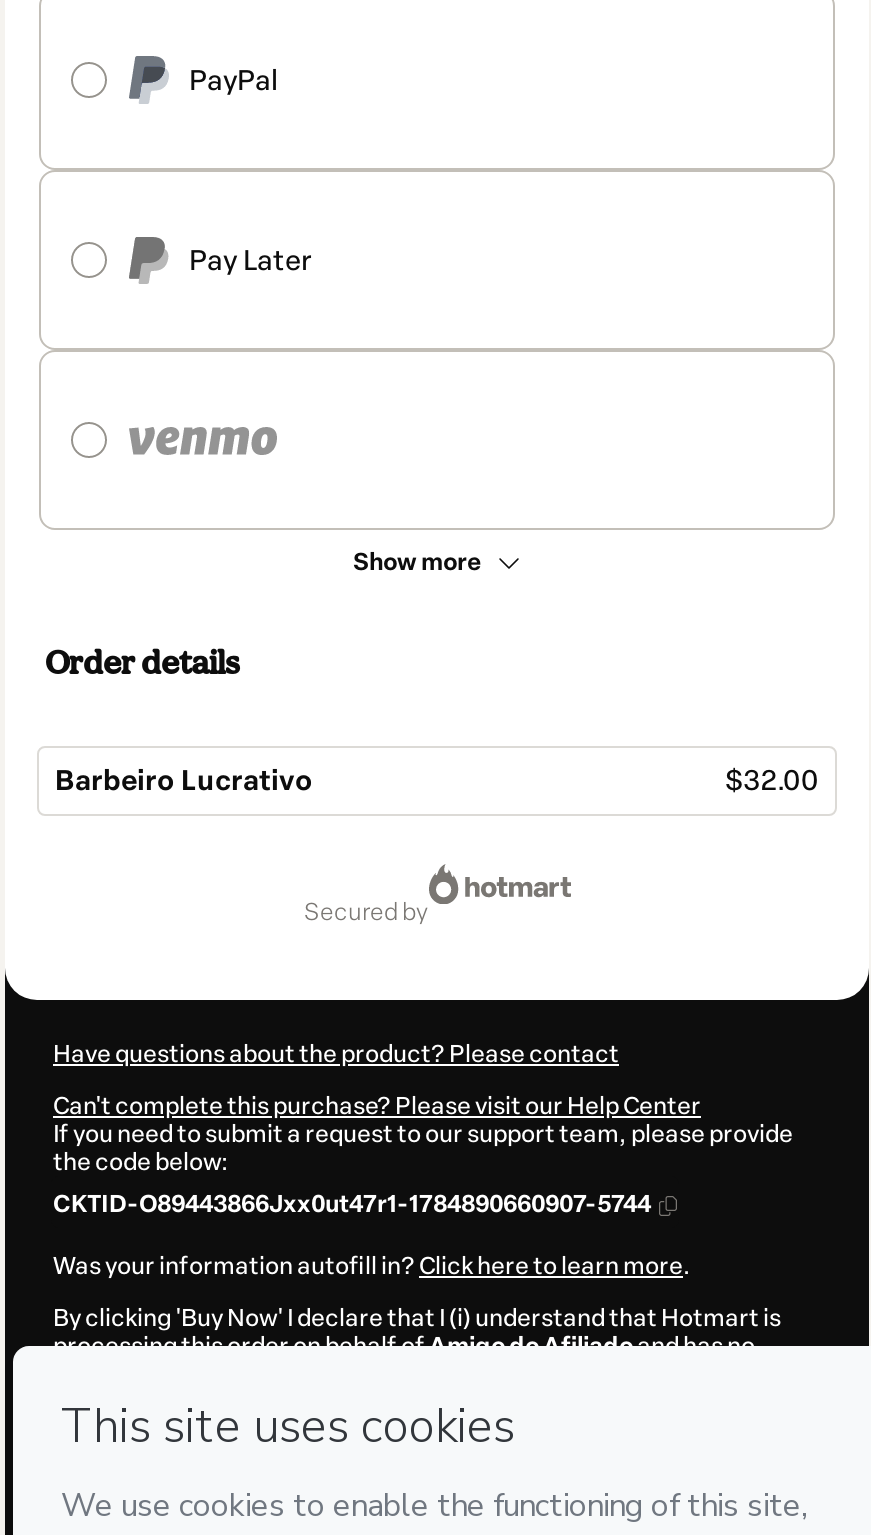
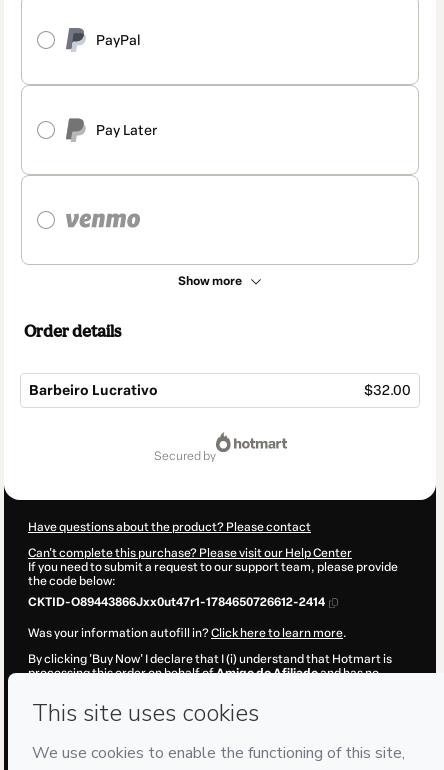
[53,1191,651,1219] CKTID-O89443866Jxx0ut47r1-1784890660907-5744 -> [28,595,325,609] CKTID-O89443866Jxx0ut47r1-1784650726612-2414

